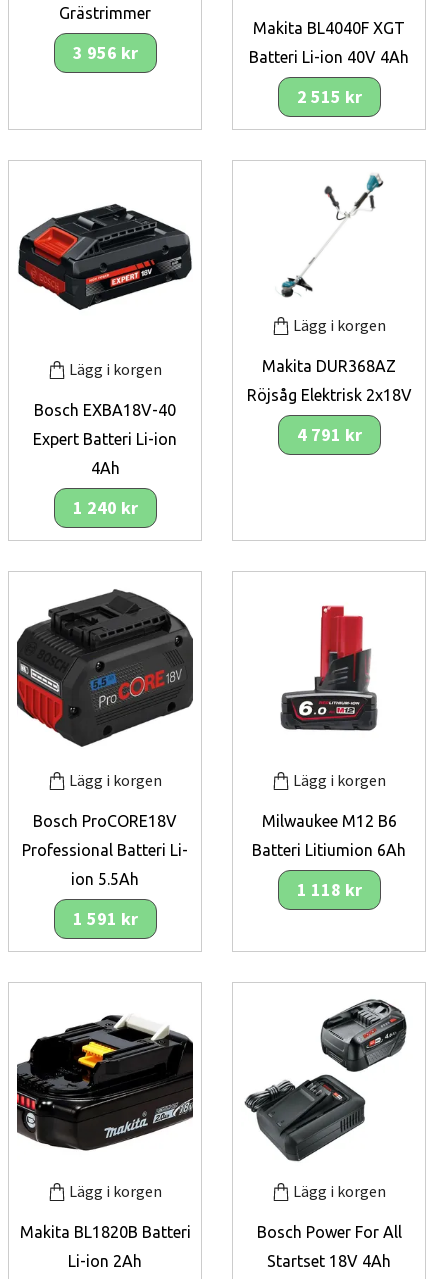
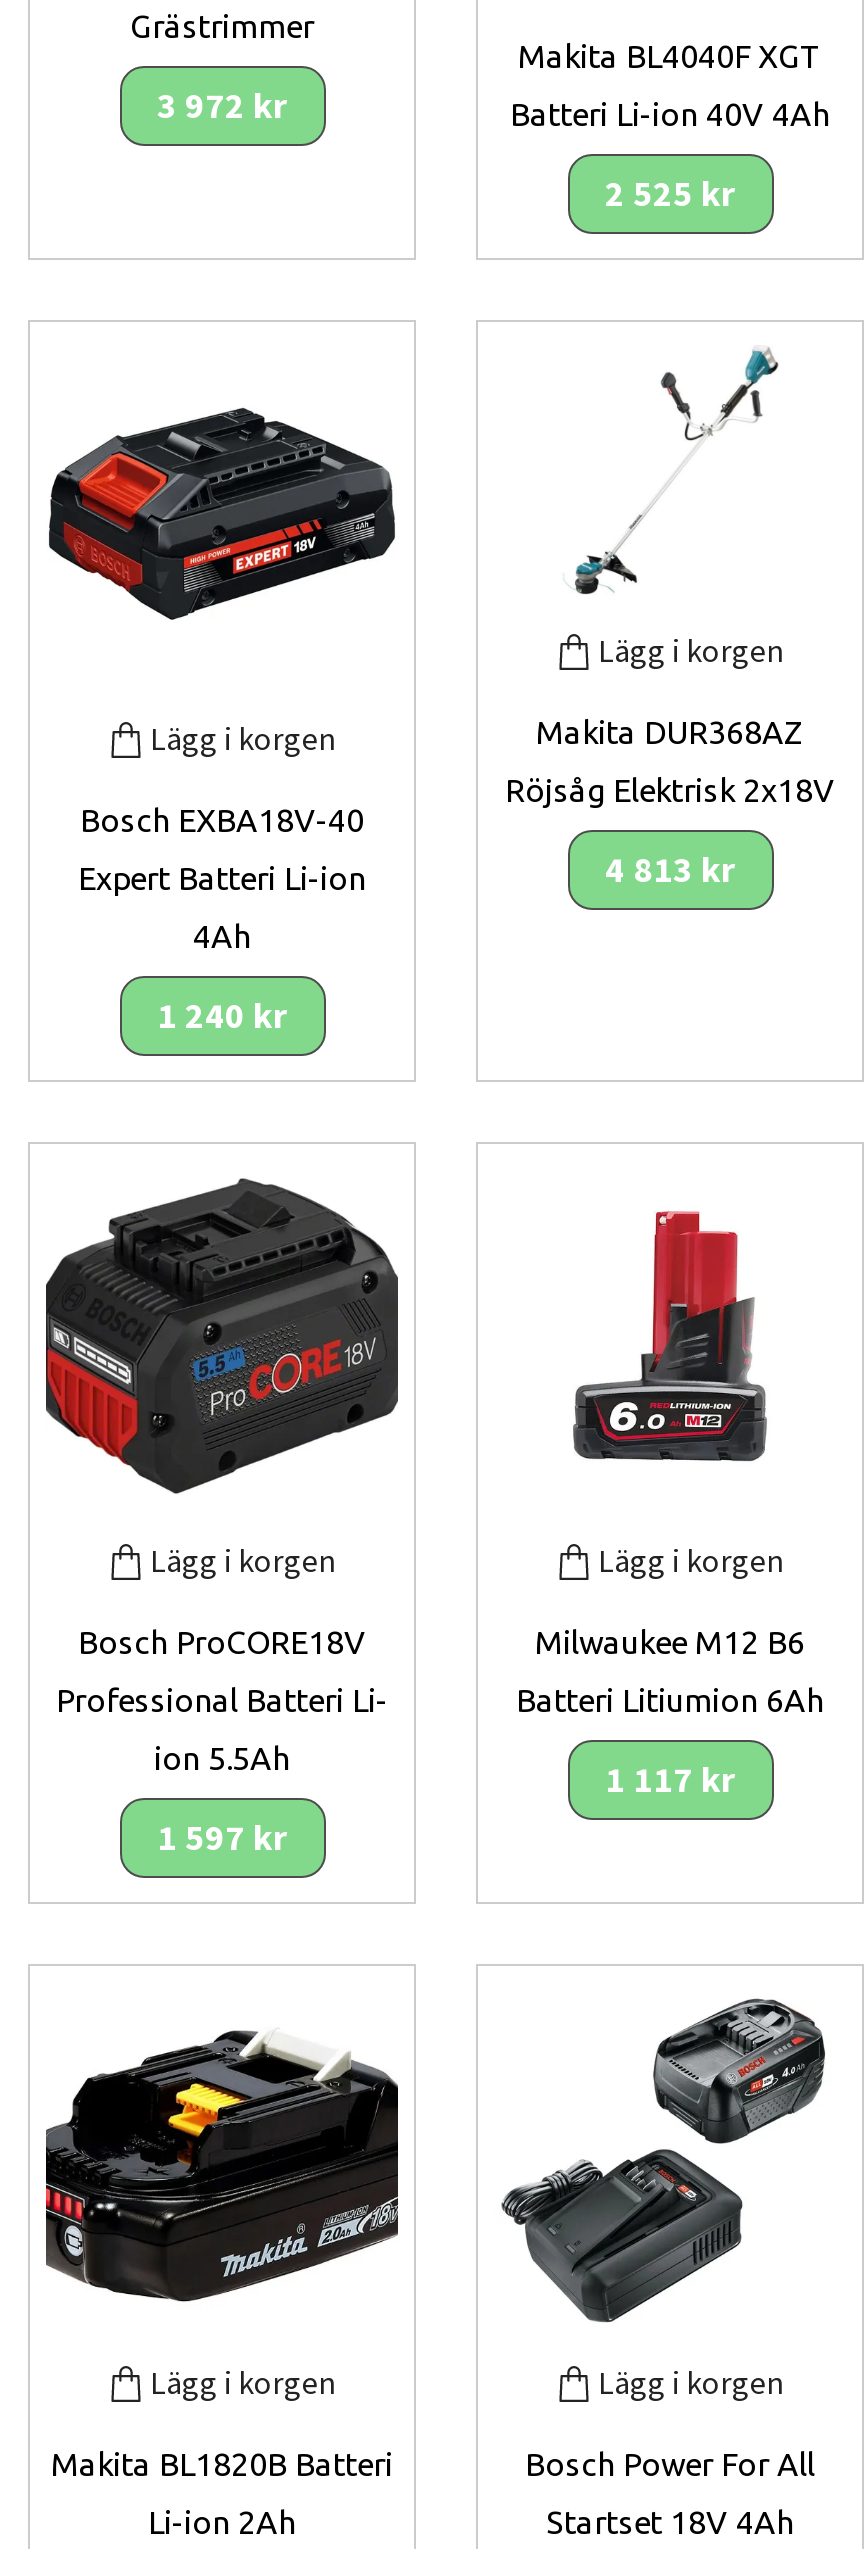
[72,41,137,64] 3 956 kr -> [157,83,287,129] 3 972 kr
[296,85,361,108] 2 515 kr -> [605,171,735,217] 2 525 kr
[296,423,361,446] 4 791 kr -> [605,847,735,893] 4 813 kr
[296,878,361,901] 1 118 kr -> [605,1757,735,1803] 1 117 kr
[72,907,137,930] 1 591 kr -> [157,1815,287,1861] 1 597 kr

